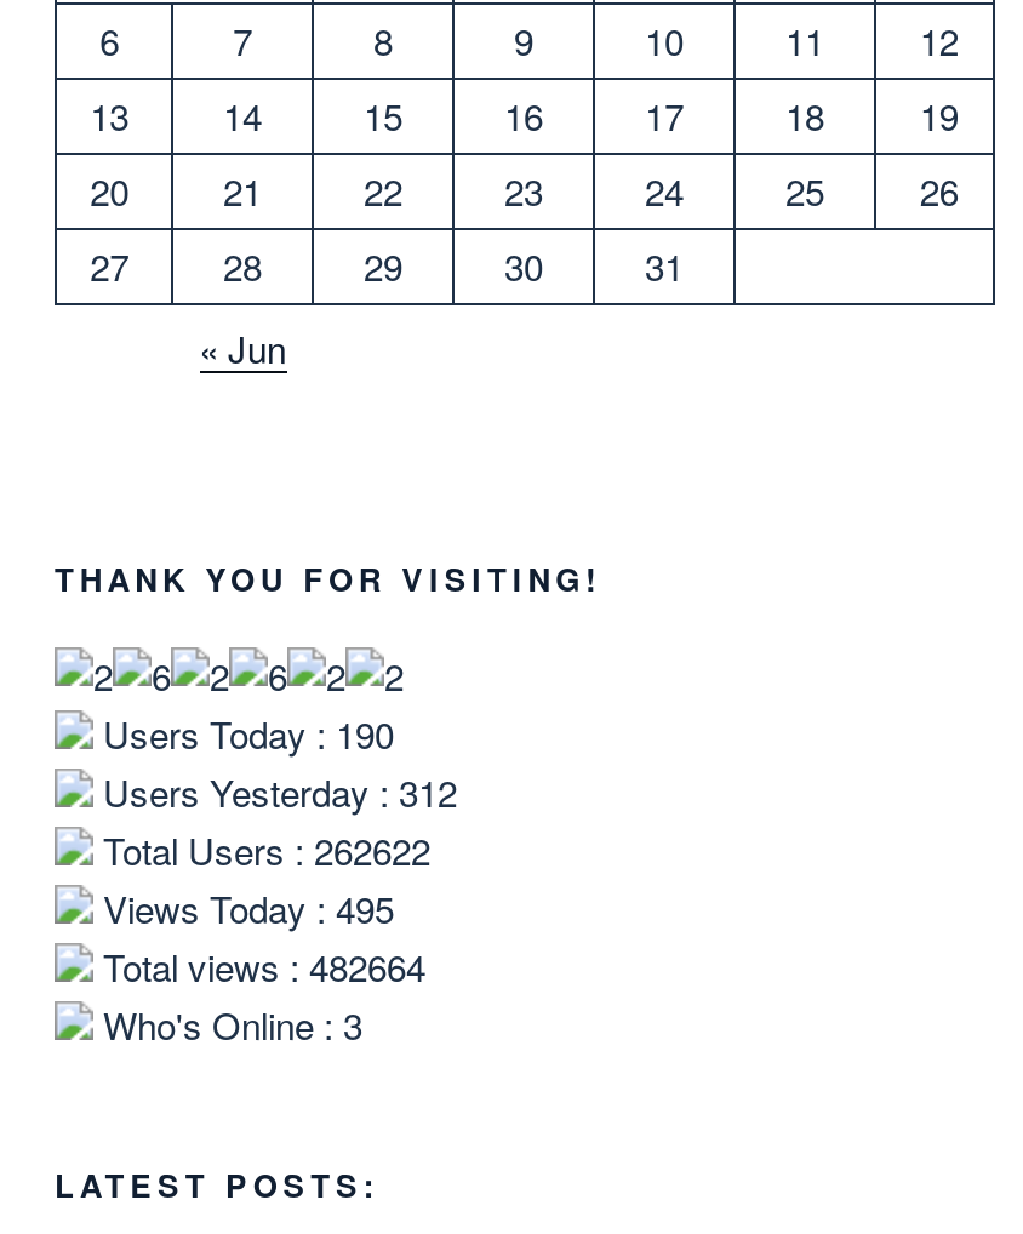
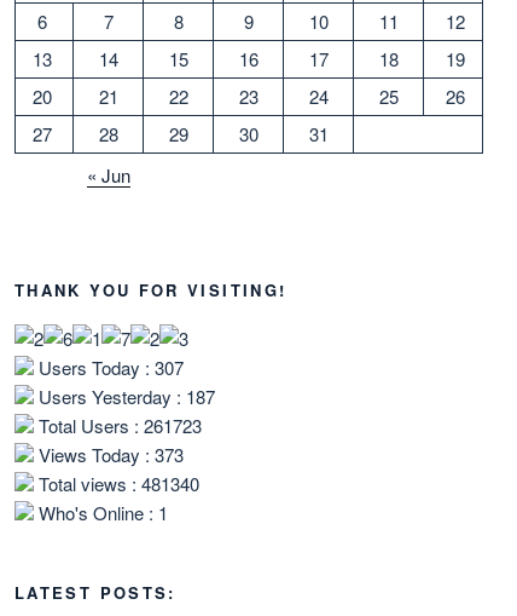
[93,709,394,760] Users Today : 190 -> [34,355,184,380] Users Today : 307
[93,767,457,818] Users Yesterday : 312 -> [34,384,215,410] Users Yesterday : 187
[93,825,430,876] Total Users : 262622 -> [34,413,202,439] Total Users : 261723
[93,883,394,934] Views Today : 495 -> [34,442,184,468] Views Today : 373
[93,942,425,993] Total views : 482664 -> [34,471,199,497] Total views : 481340
[93,1000,362,1051] Who's Online : 3 -> [34,500,168,526] Who's Online : 1

